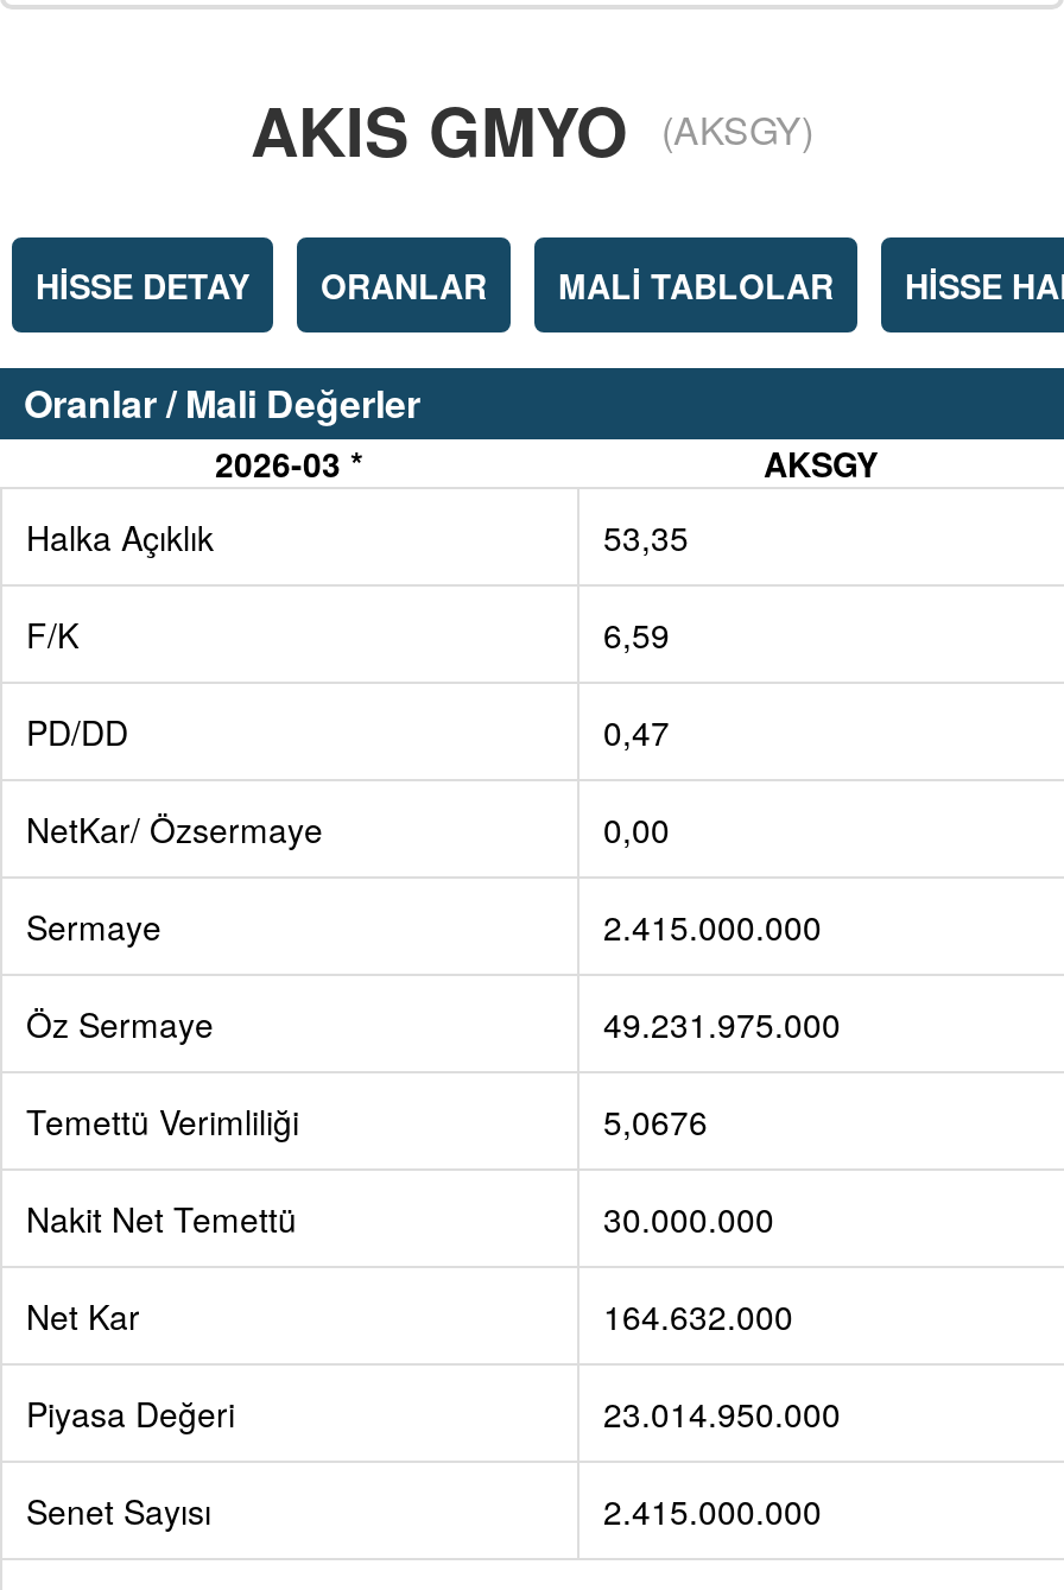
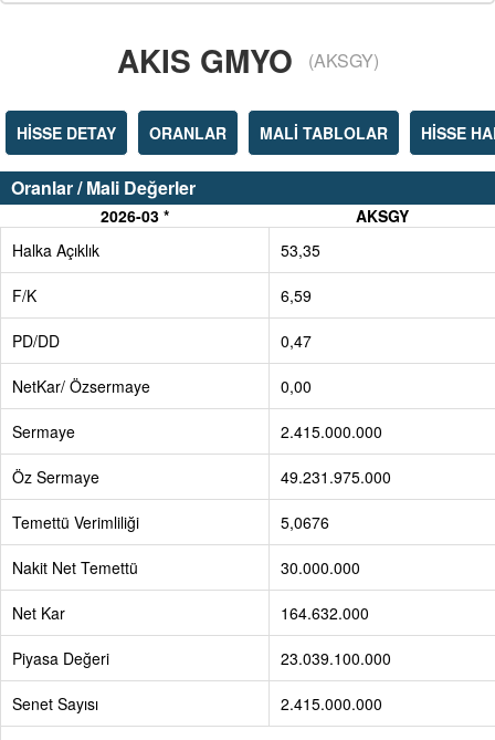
[603,1389,841,1437] 23.014.950.000 -> [281,647,391,669] 23.039.100.000

